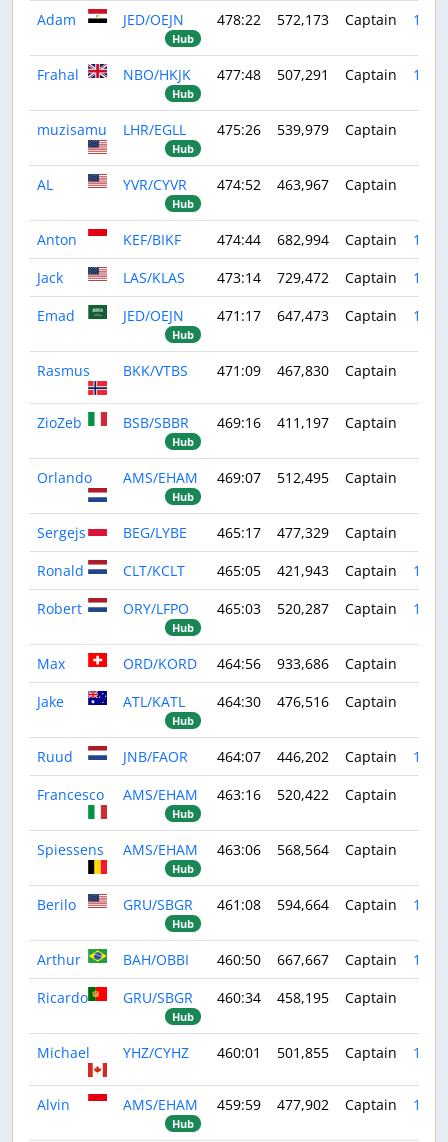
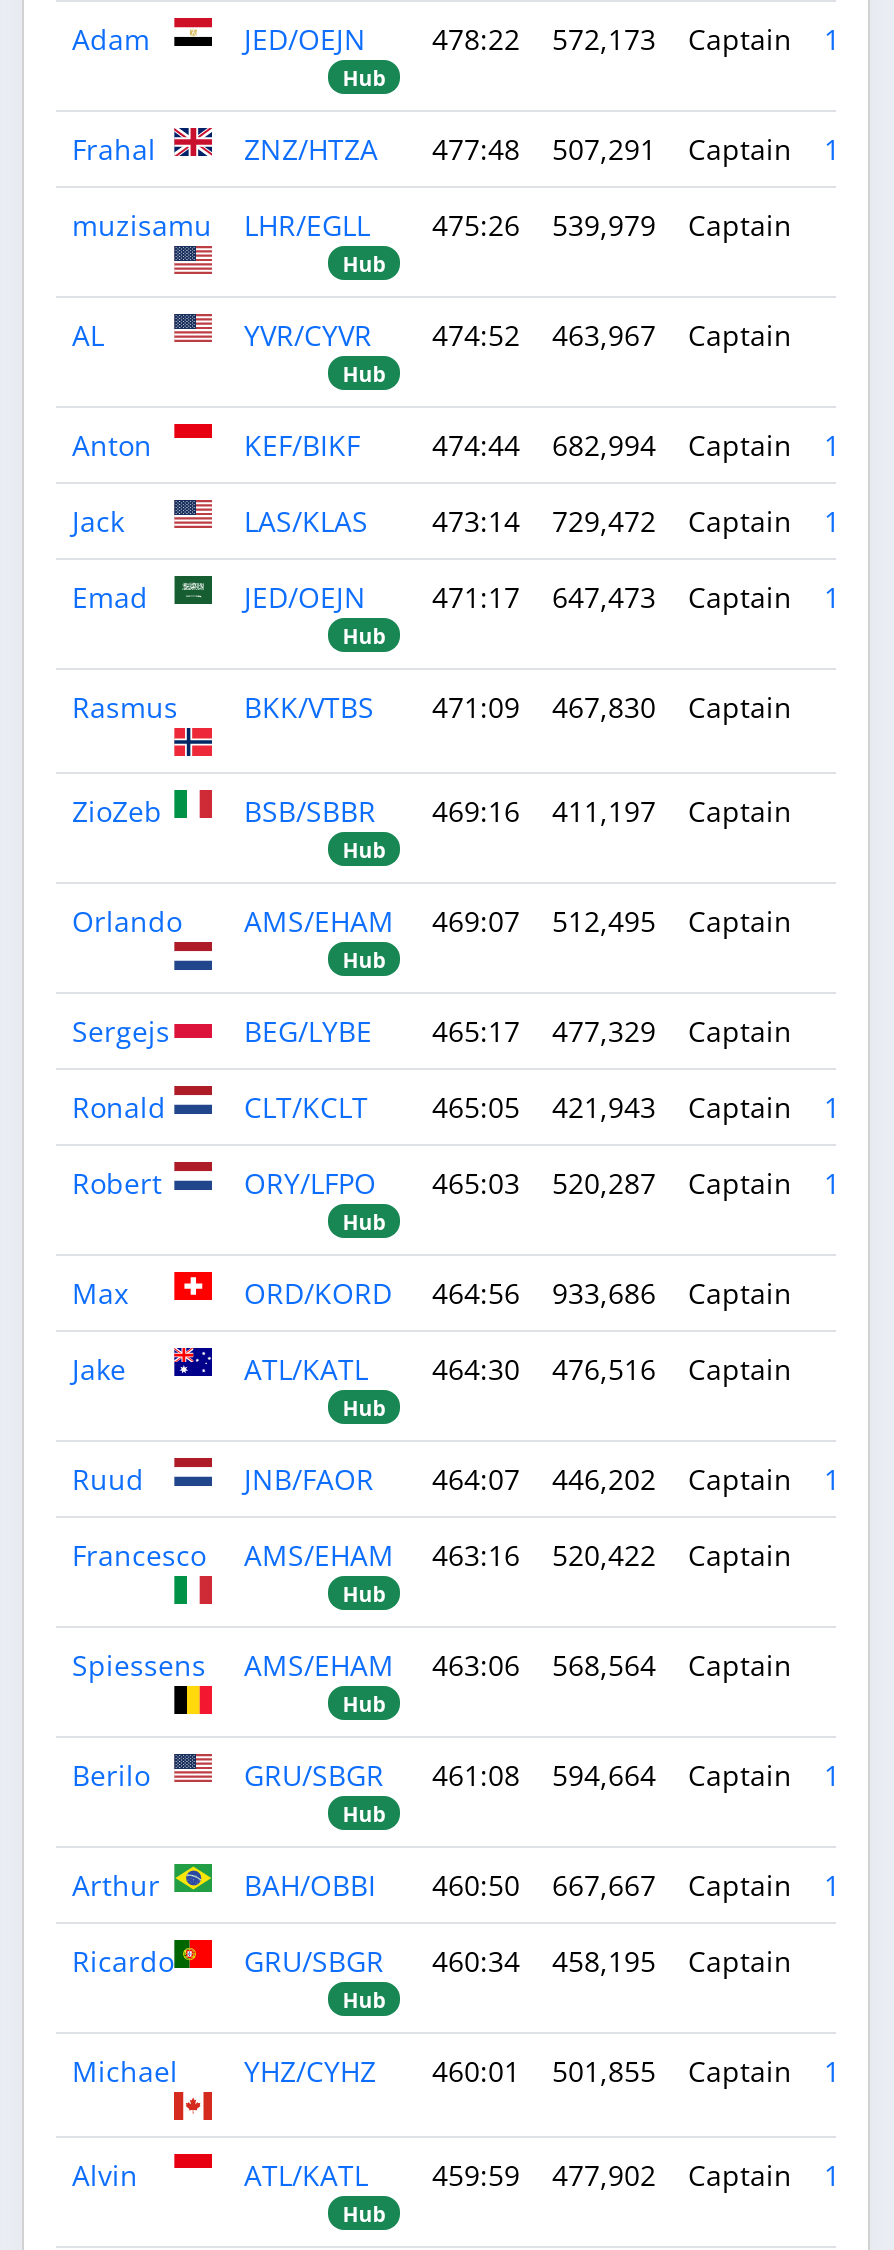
[123,65,194,101] NBO/HKJK | Hub -> [244,130,378,168] ZNZ/HTZA
[123,1095,198,1114] AMS/EHAM -> [244,2156,368,2194] ATL/KATL

